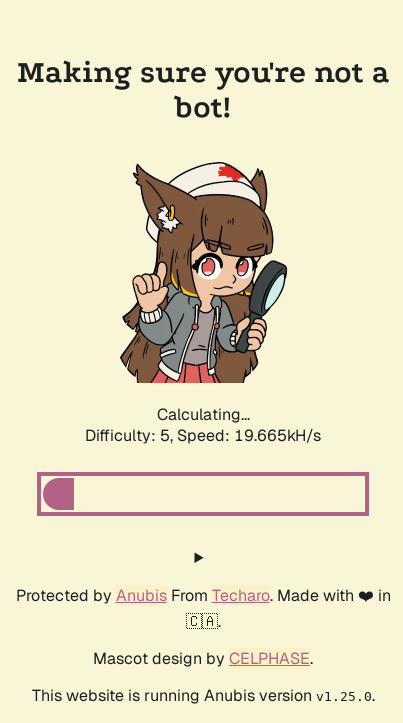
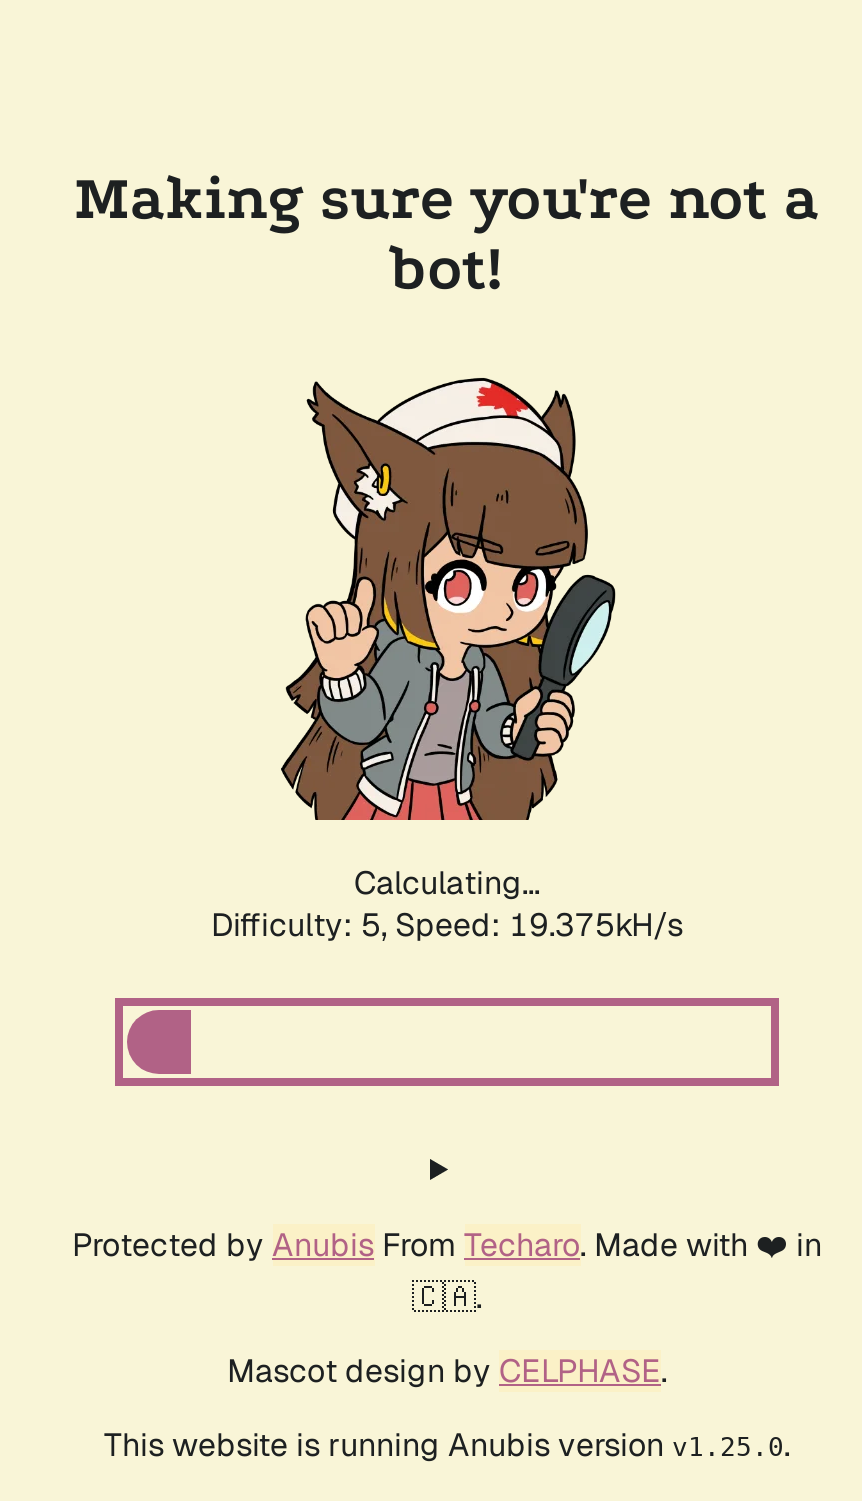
[85,425,321,446] Difficulty: 5, Speed: 19.665kH/s -> [211,904,683,946] Difficulty: 5, Speed: 19.375kH/s

